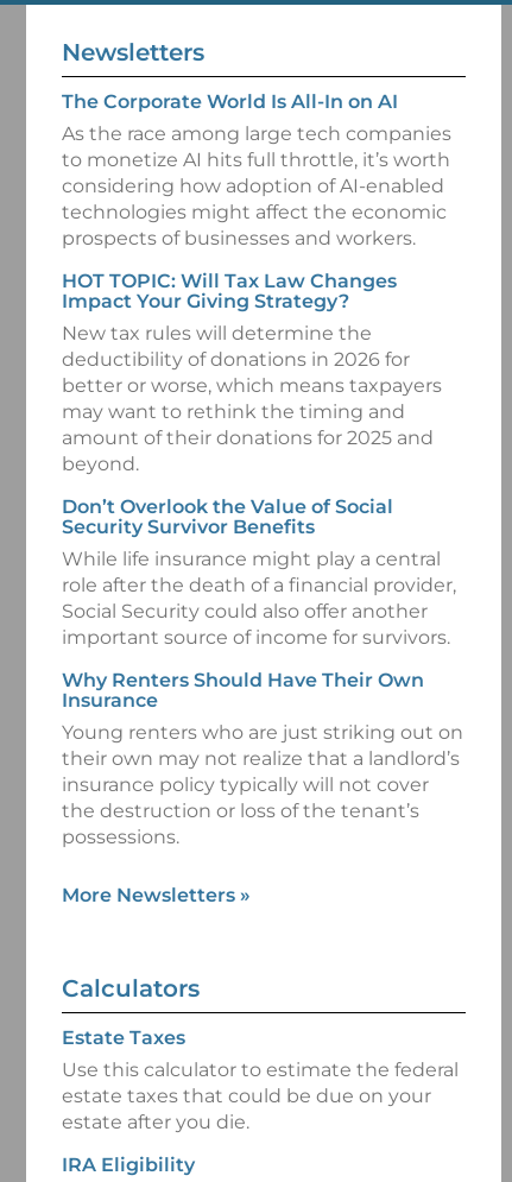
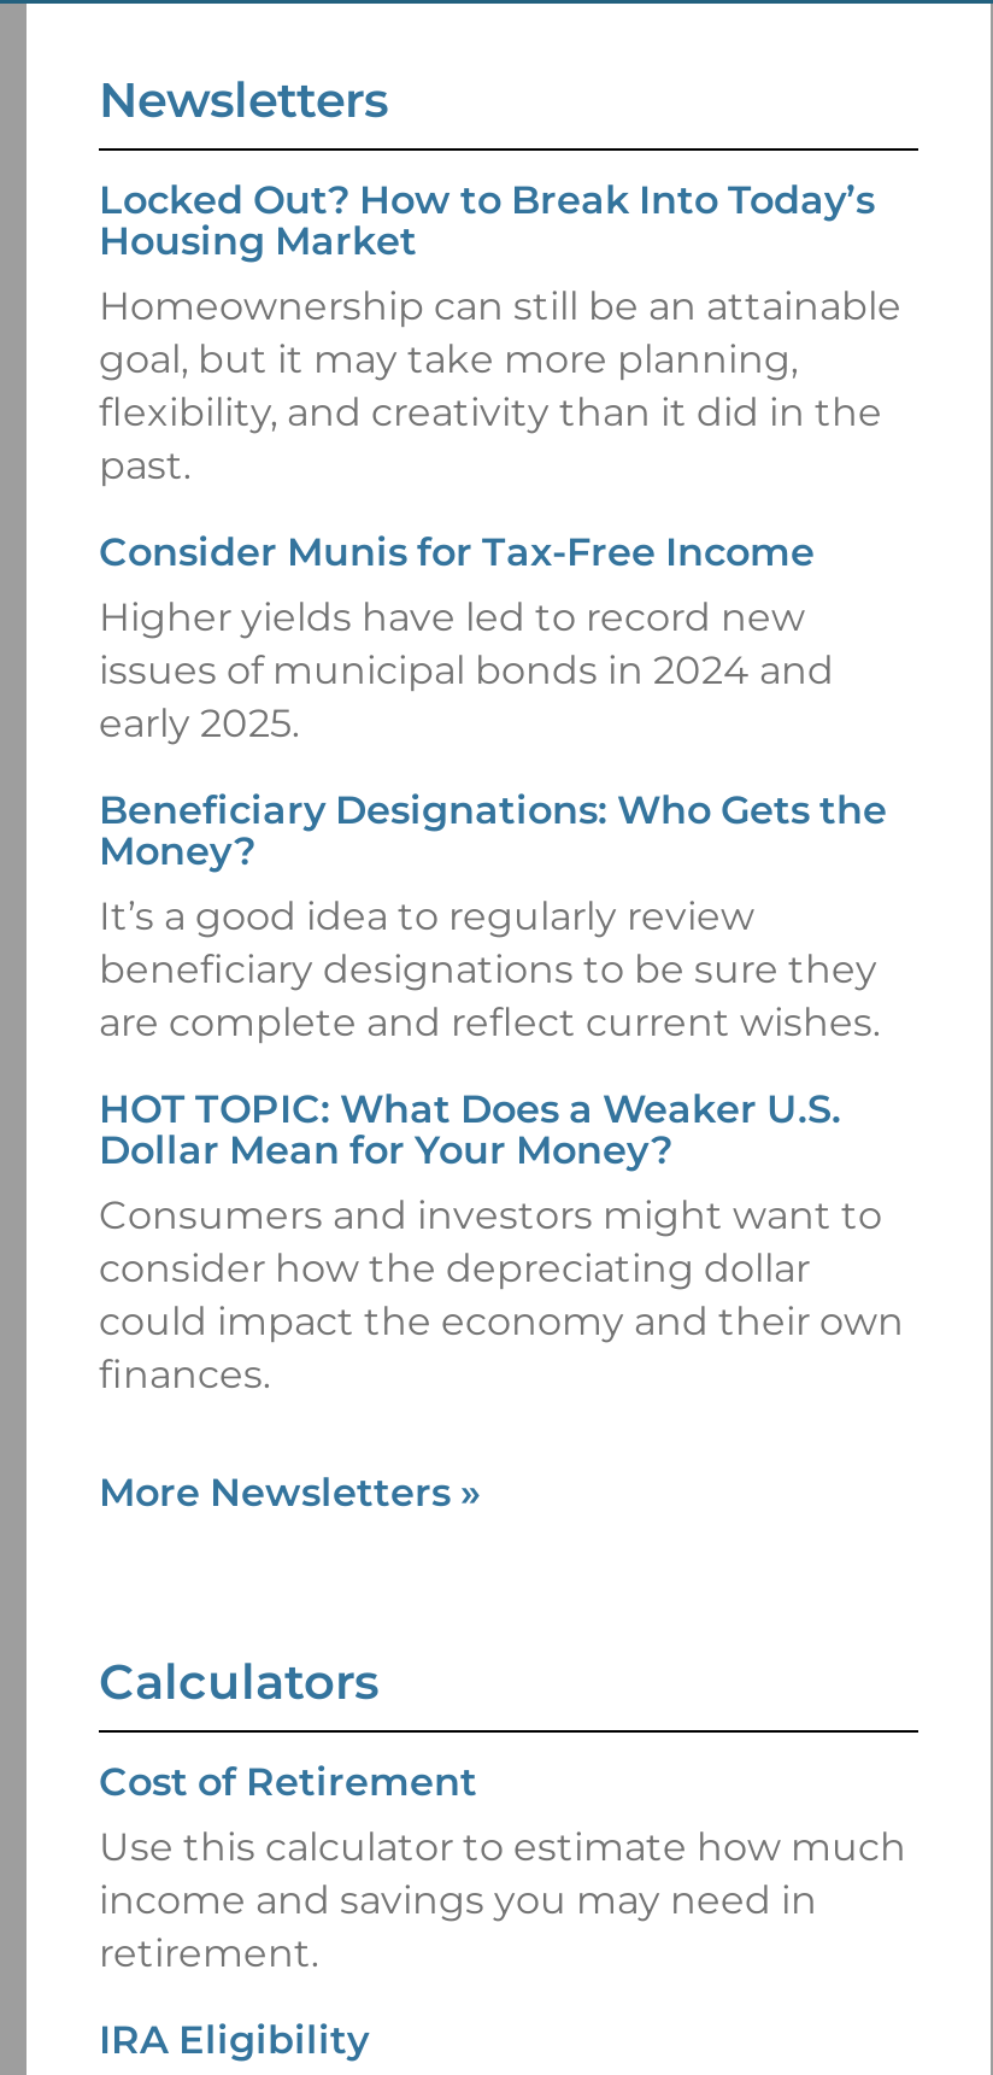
[62,91,451,250] The Corporate World Is All-In on AI | As the race among large tech companies | to monetize AI hits full throttle, it’s worth | considering how adoption of AI-enabled | technologies might affect the economic | prospects of businesses and workers. -> [99,178,901,489] Locked Out? How to Break Into Today’s | Housing Market | Homeownership can still be an attainable | goal, but it may take more planning, | flexibility, and creativity than it did in the | past.
[62,270,442,476] HOT TOPIC: Will Tax Law Changes | Impact Your Giving Strategy? | New tax rules will determine the | deductibility of donations in 2026 for | better or worse, which means taxpayers | may want to rethink the timing and | amount of their donations for 2025 and | beyond. -> [99,530,834,747] Consider Munis for Tax-Free Income | Higher yields have led to record new | issues of municipal bonds in 2024 and | early 2025.
[62,496,456,649] Don’t Overlook the Value of Social | Security Survivor Benefits | While life insurance might play a central | role after the death of a financial provider, | Social Security could also offer another | important source of income for survivors. -> [99,788,887,1046] Beneficiary Designations: Who Gets the | Money? | It’s a good idea to regularly review | beneficiary designations to be sure they | are complete and reflect current wishes.
[62,669,463,849] Why Renters Should Have Their Own | Insurance | Young renters who are just striking out on | their own may not realize that a landlord’s | insurance policy typically will not cover | the destruction or loss of the tenant’s | possessions. -> [99,1087,904,1398] HOT TOPIC: What Does a Weaker U.S. | Dollar Mean for Your Money? | Consumers and investors might want to | consider how the depreciating dollar | could impact the economy and their own | finances.
[62,1027,459,1134] Estate Taxes | Use this calculator to estimate the federal | estate taxes that could be due on your | estate after you die. -> [99,1760,906,1977] Cost of Retirement | Use this calculator to estimate how much | income and savings you may need in | retirement.

